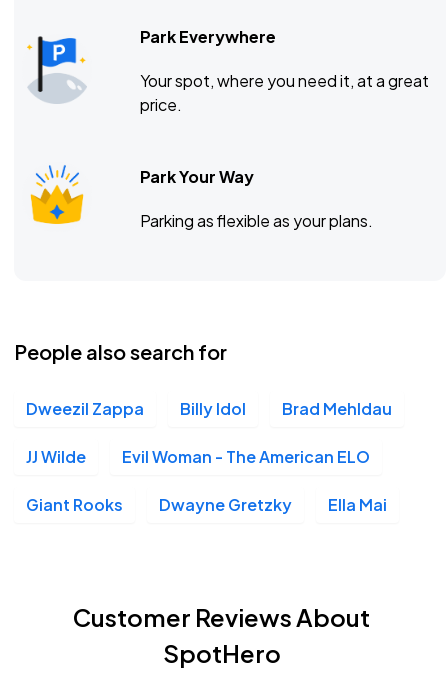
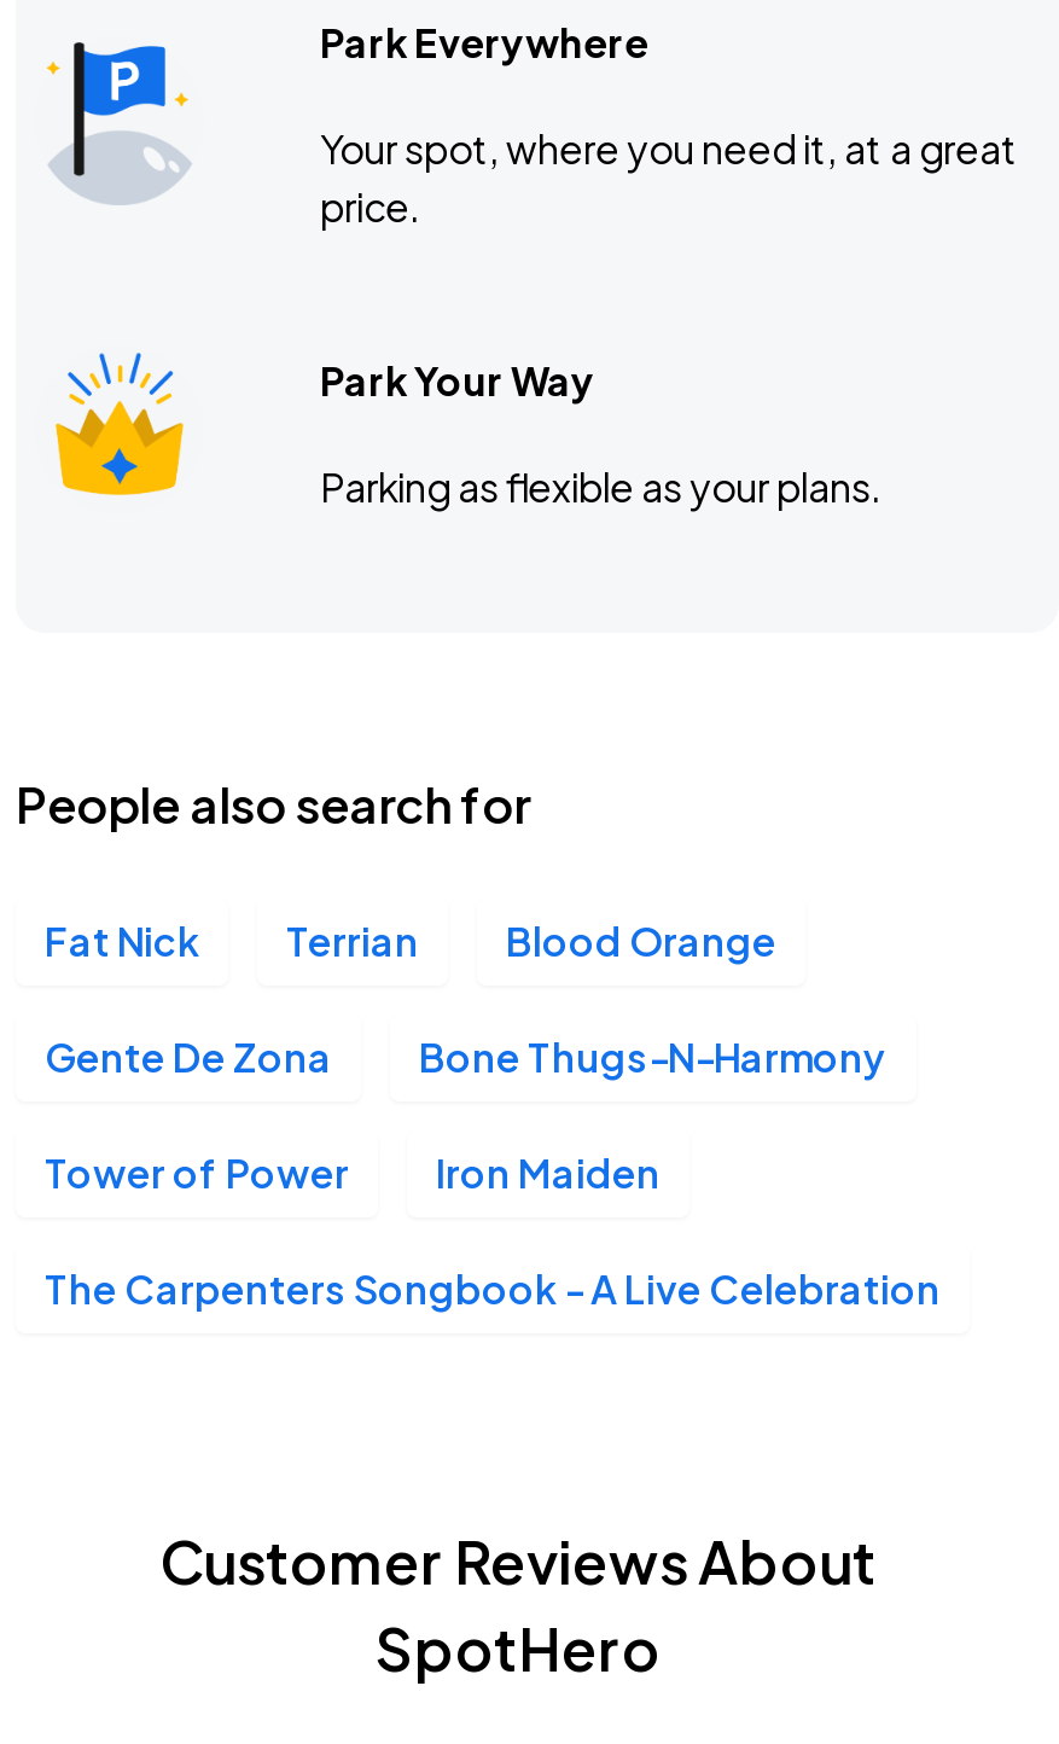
[26,398,392,515] Dweezil Zappa | Billy Idol | Brad Mehldau | JJ Wilde | Evil Woman - The American ELO | Giant Rooks | Dwayne Gretzky | Ella Mai -> [45,915,941,1314] Fat Nick | Terrian | Blood Orange | Gente De Zona | Bone Thugs-N-Harmony | Tower of Power | Iron Maiden | The Carpenters Songbook - A Live Celebration

